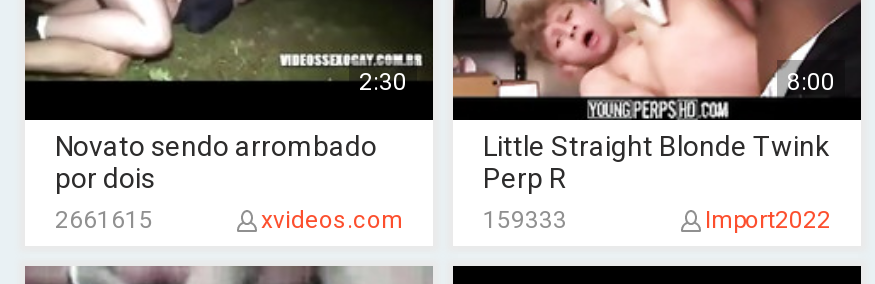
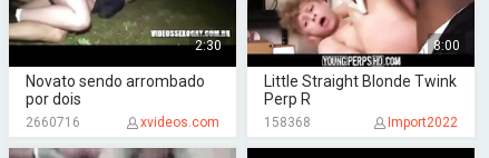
[55,206,153,234] 2661615 -> [26,115,80,130] 2660716
[483,206,567,234] 159333 -> [264,115,311,130] 158368

